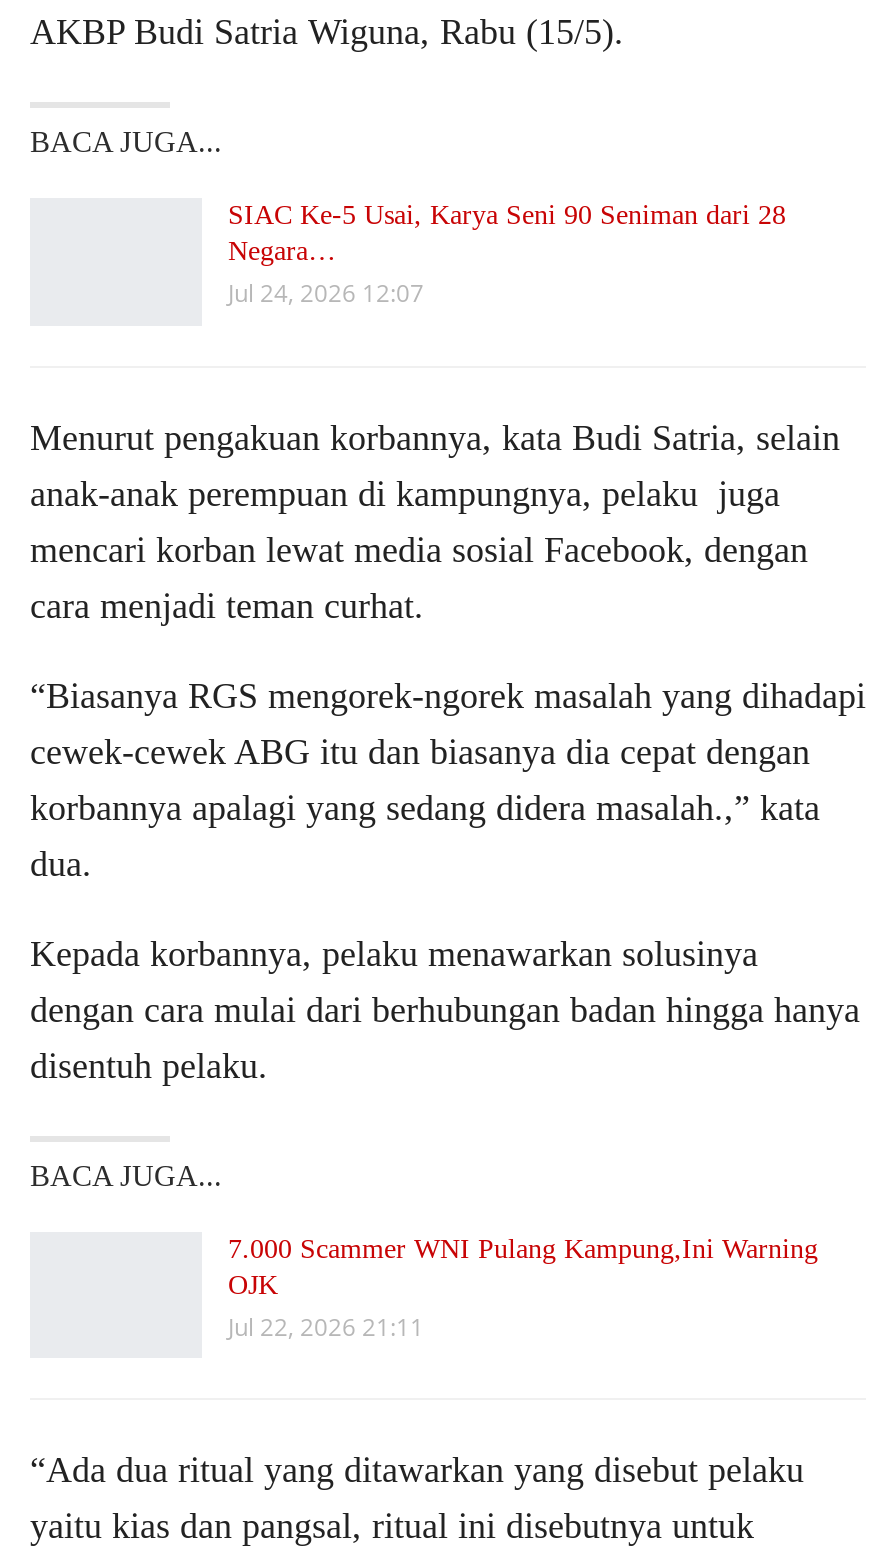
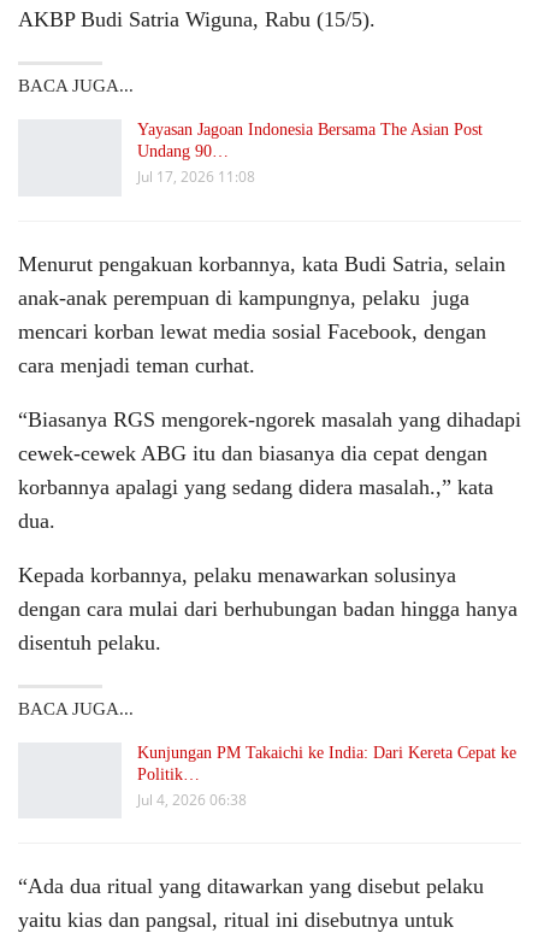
[228,200,786,310] SIAC Ke-5 Usai, Karya Seni 90 Seniman dari 28 | Negara… | Jul 24, 2026 12:07 -> [137,121,483,187] Yayasan Jagoan Indonesia Bersama The Asian Post | Undang 90… | Jul 17, 2026 11:08
[228,1233,818,1343] 7.000 Scammer WNI Pulang Kampung,Ini Warning | OJK | Jul 22, 2026 21:11 -> [137,743,516,810] Kunjungan PM Takaichi ke India: Dari Kereta Cepat ke | Politik… | Jul 4, 2026 06:38

